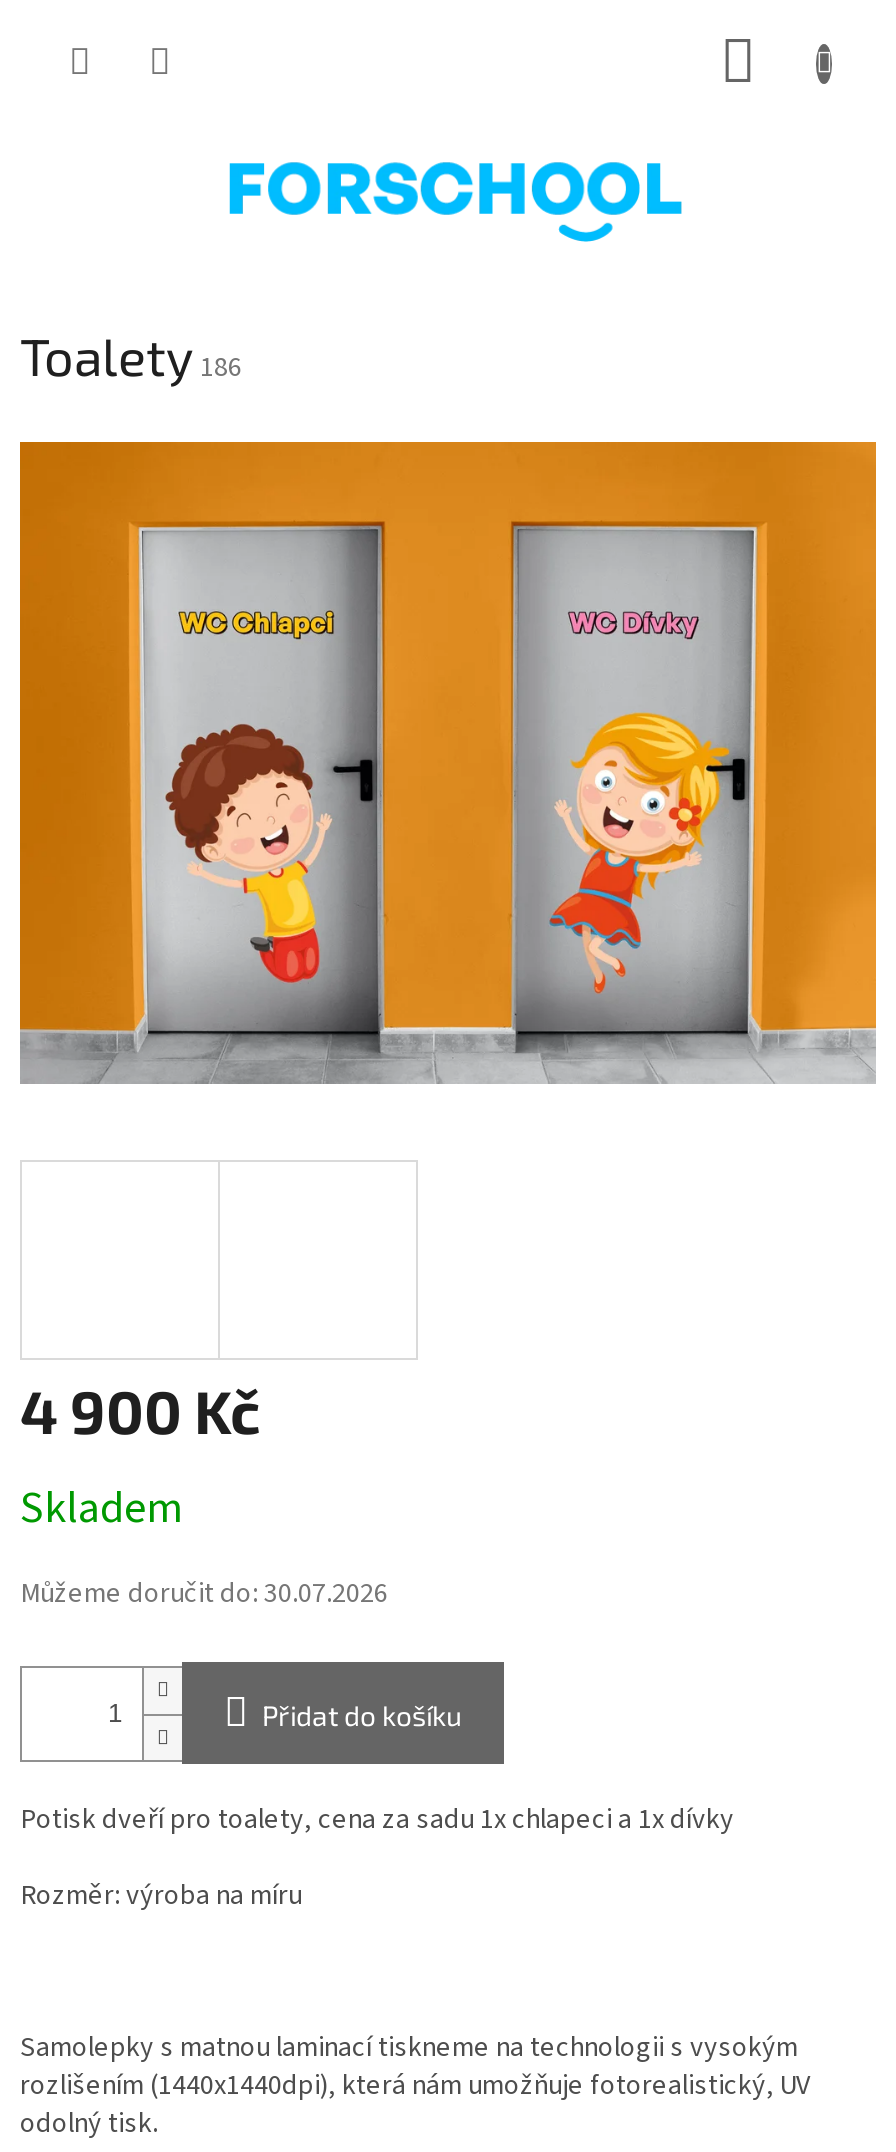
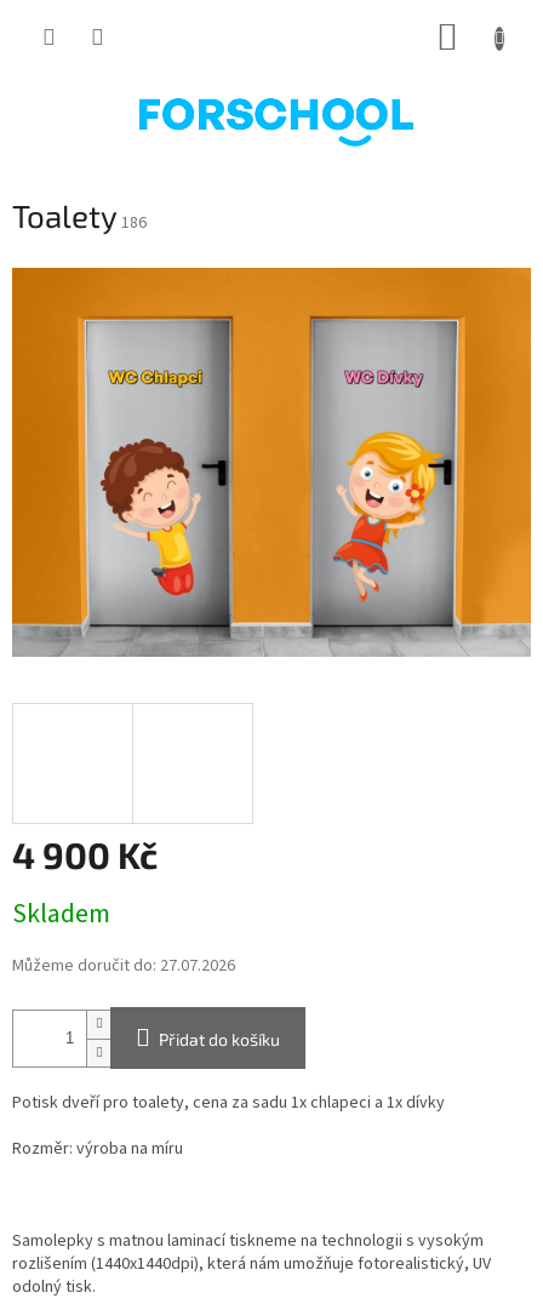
[20,1575,388,1615] Můžeme doručit do: 30.07.2026 -> [12,954,235,978] Můžeme doručit do: 27.07.2026

